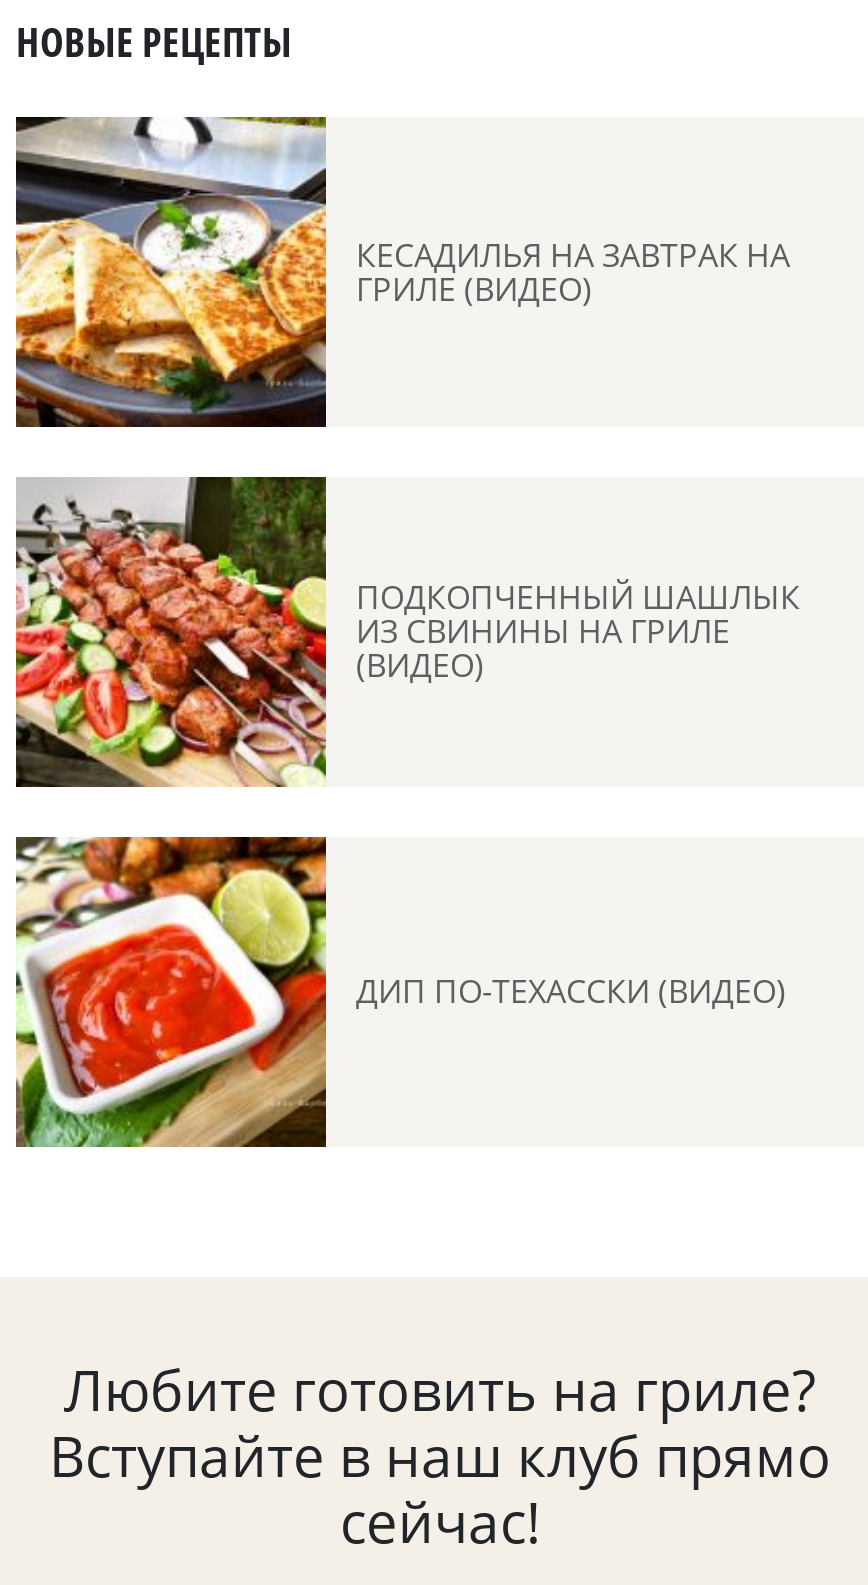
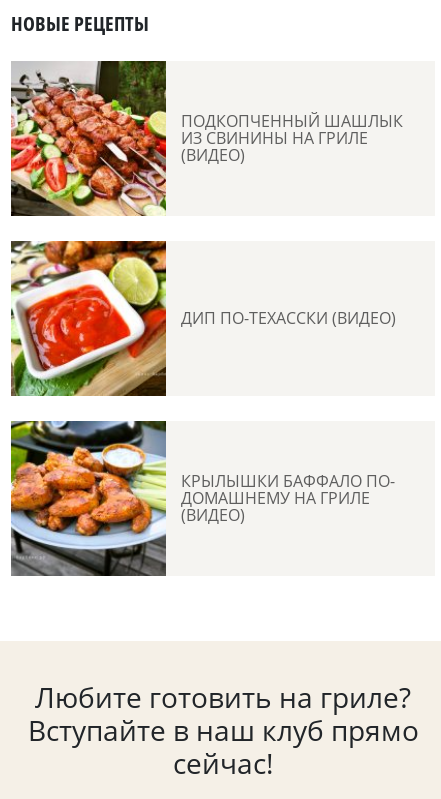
[14,115,790,429] [image] | КЕСАДИЛЬЯ НА ЗАВТРАК НА | ГРИЛЕ (ВИДЕО) -> none
moved [12,475,800,1013] -> [9,60,403,329]: [image] | ПОДКОПЧЕННЫЙ ШАШЛЫК | ИЗ СВИНИНЫ НА ГРИЛЕ | (ВИДЕО) | ДИП ПО-ТЕХАССКИ (ВИДЕО)
none -> [10,420,395,577] [image] | КРЫЛЫШКИ БАФФАЛО ПО- | ДОМАШНЕМУ НА ГРИЛЕ | (ВИДЕО)

